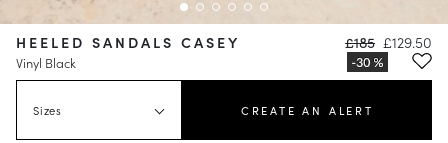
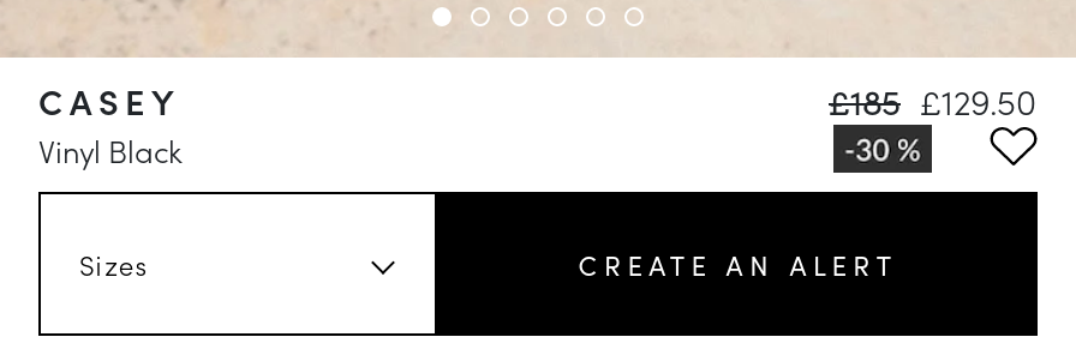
[16,32,240,52] HEELED SANDALS CASEY -> [38,77,180,125] CASEY

